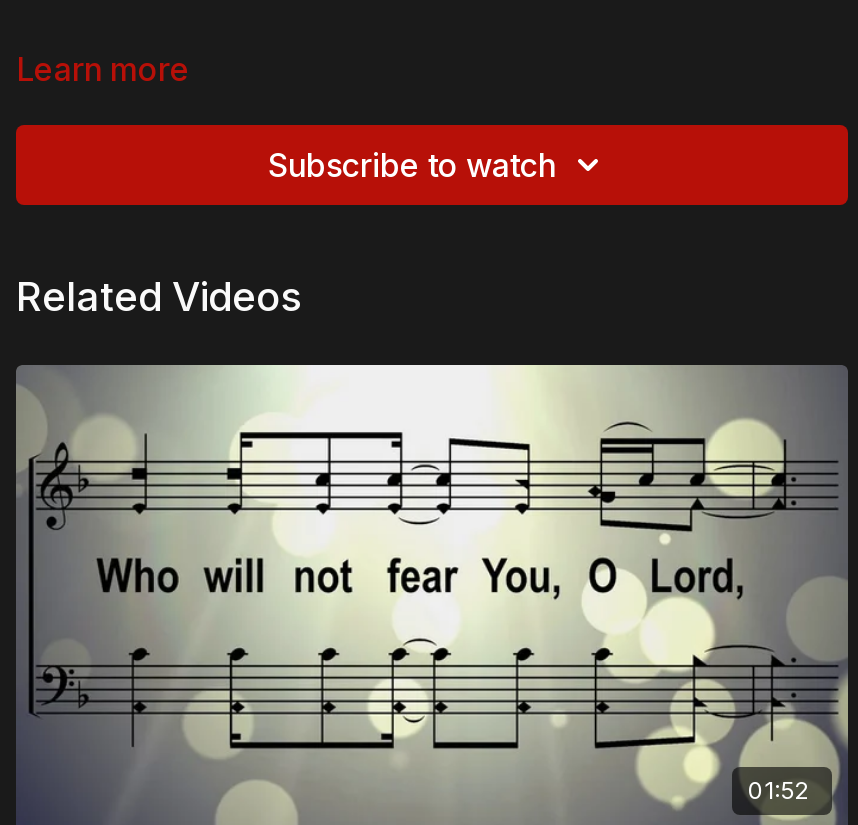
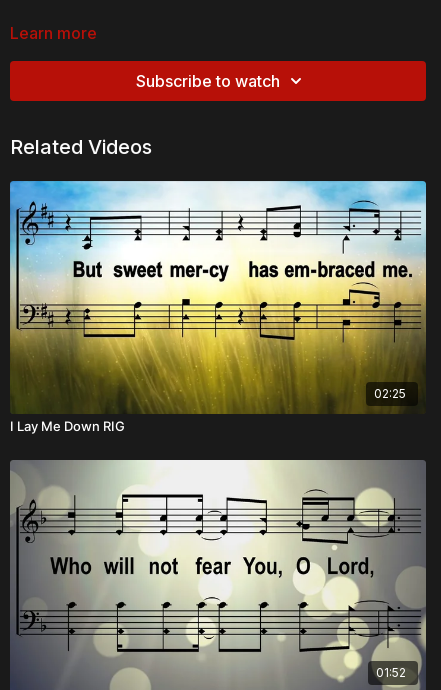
none -> [9,180,426,434] [image] | 02:25 | I Lay Me Down RIG

